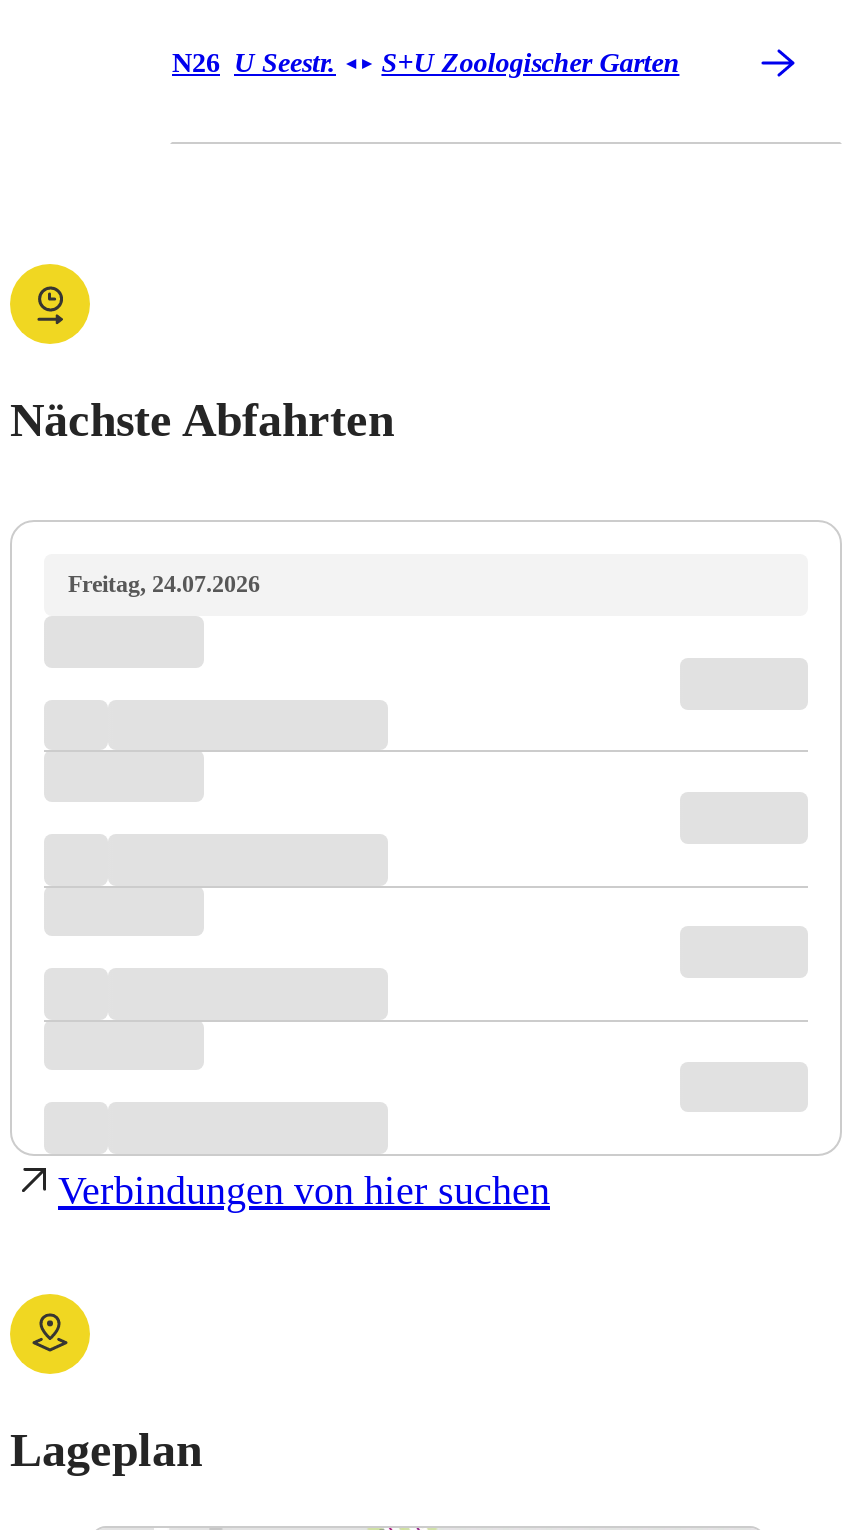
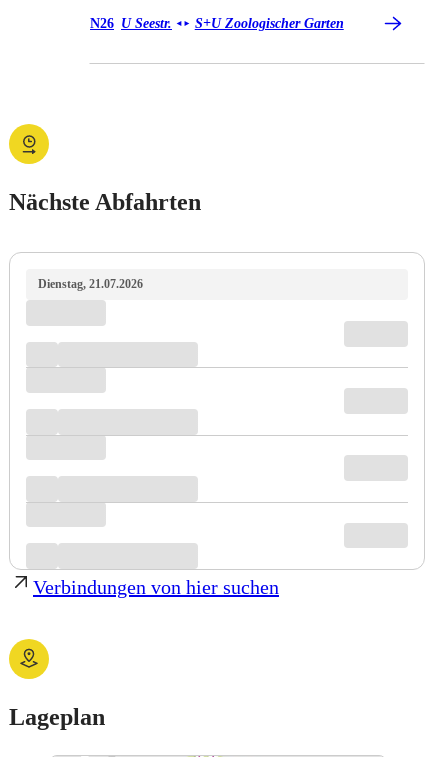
[68,570,260,598] Freitag, 24.07.2026 -> [38,277,143,291] Dienstag, 21.07.2026

